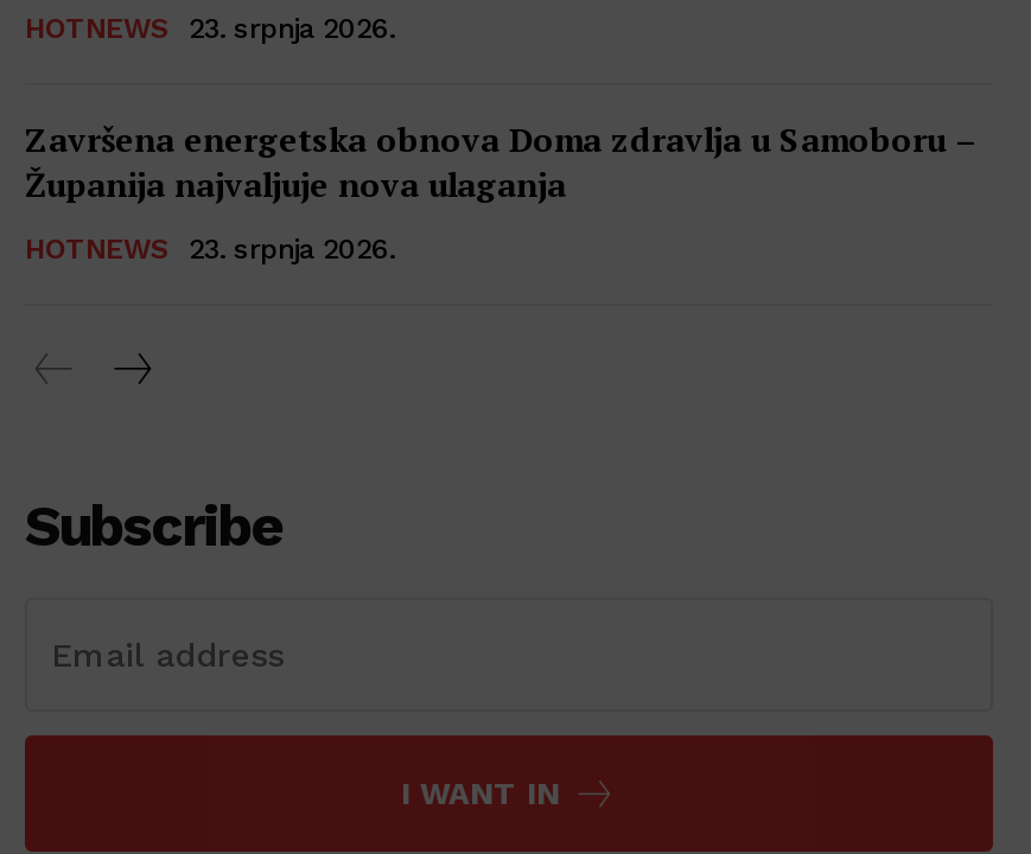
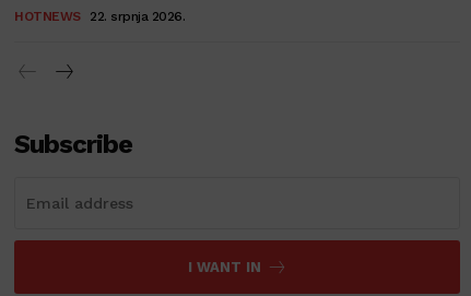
[25,13,976,266] 23. srpnja 2026. | Završena energetska obnova Doma zdravlja u Samoboru – | Županija najvaljuje nova ulaganja | HOTNEWS | 23. srpnja 2026. -> [90,9,185,24] 22. srpnja 2026.

